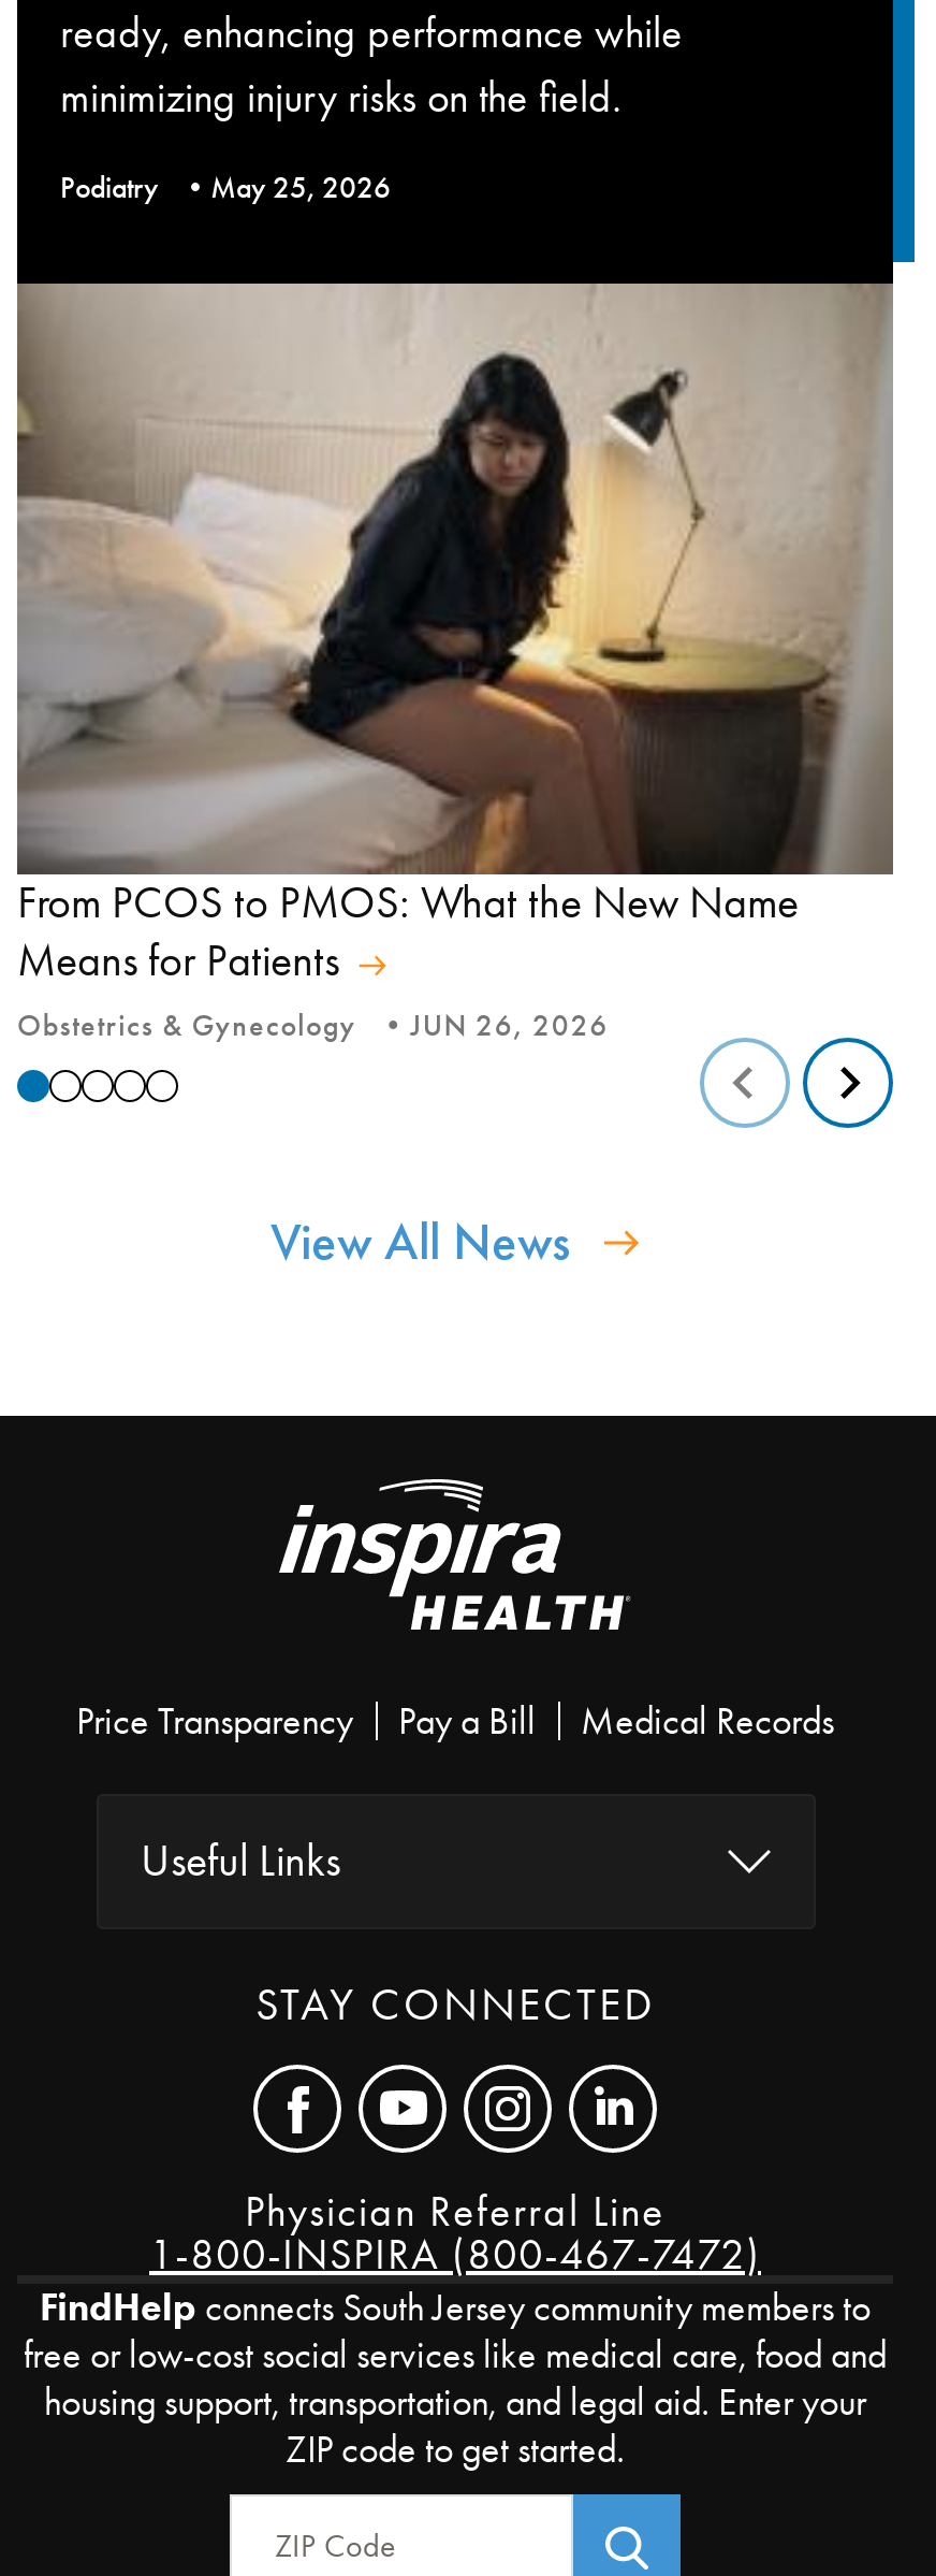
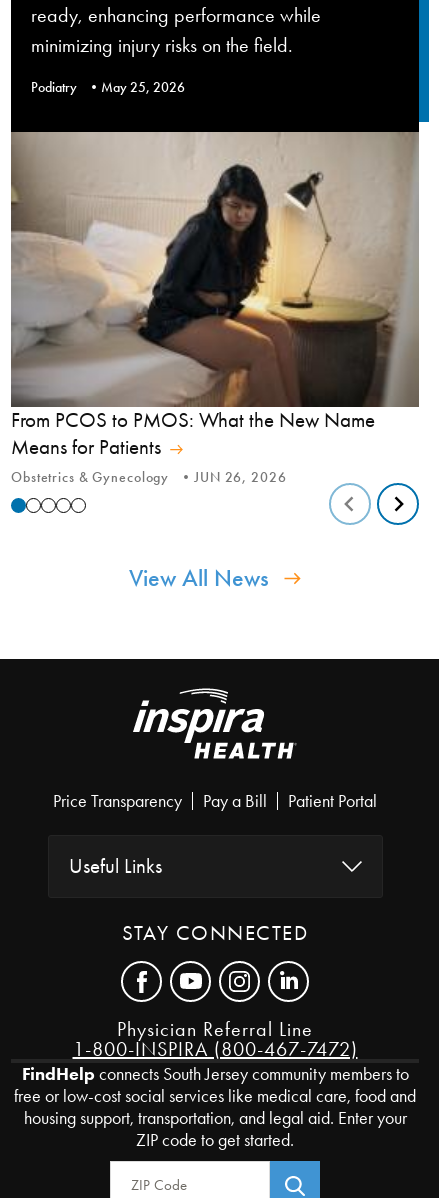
[581,1698,834,1745] Medical Records -> [288,790,377,812] Patient Portal

